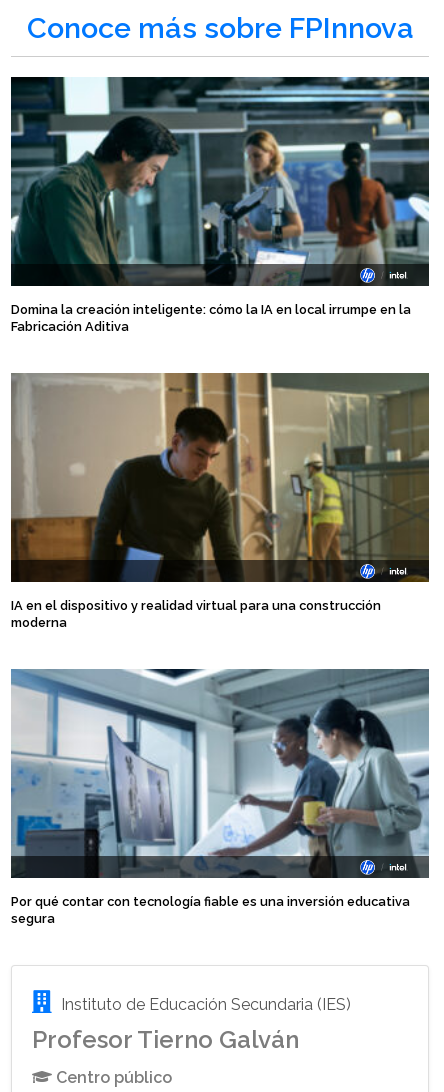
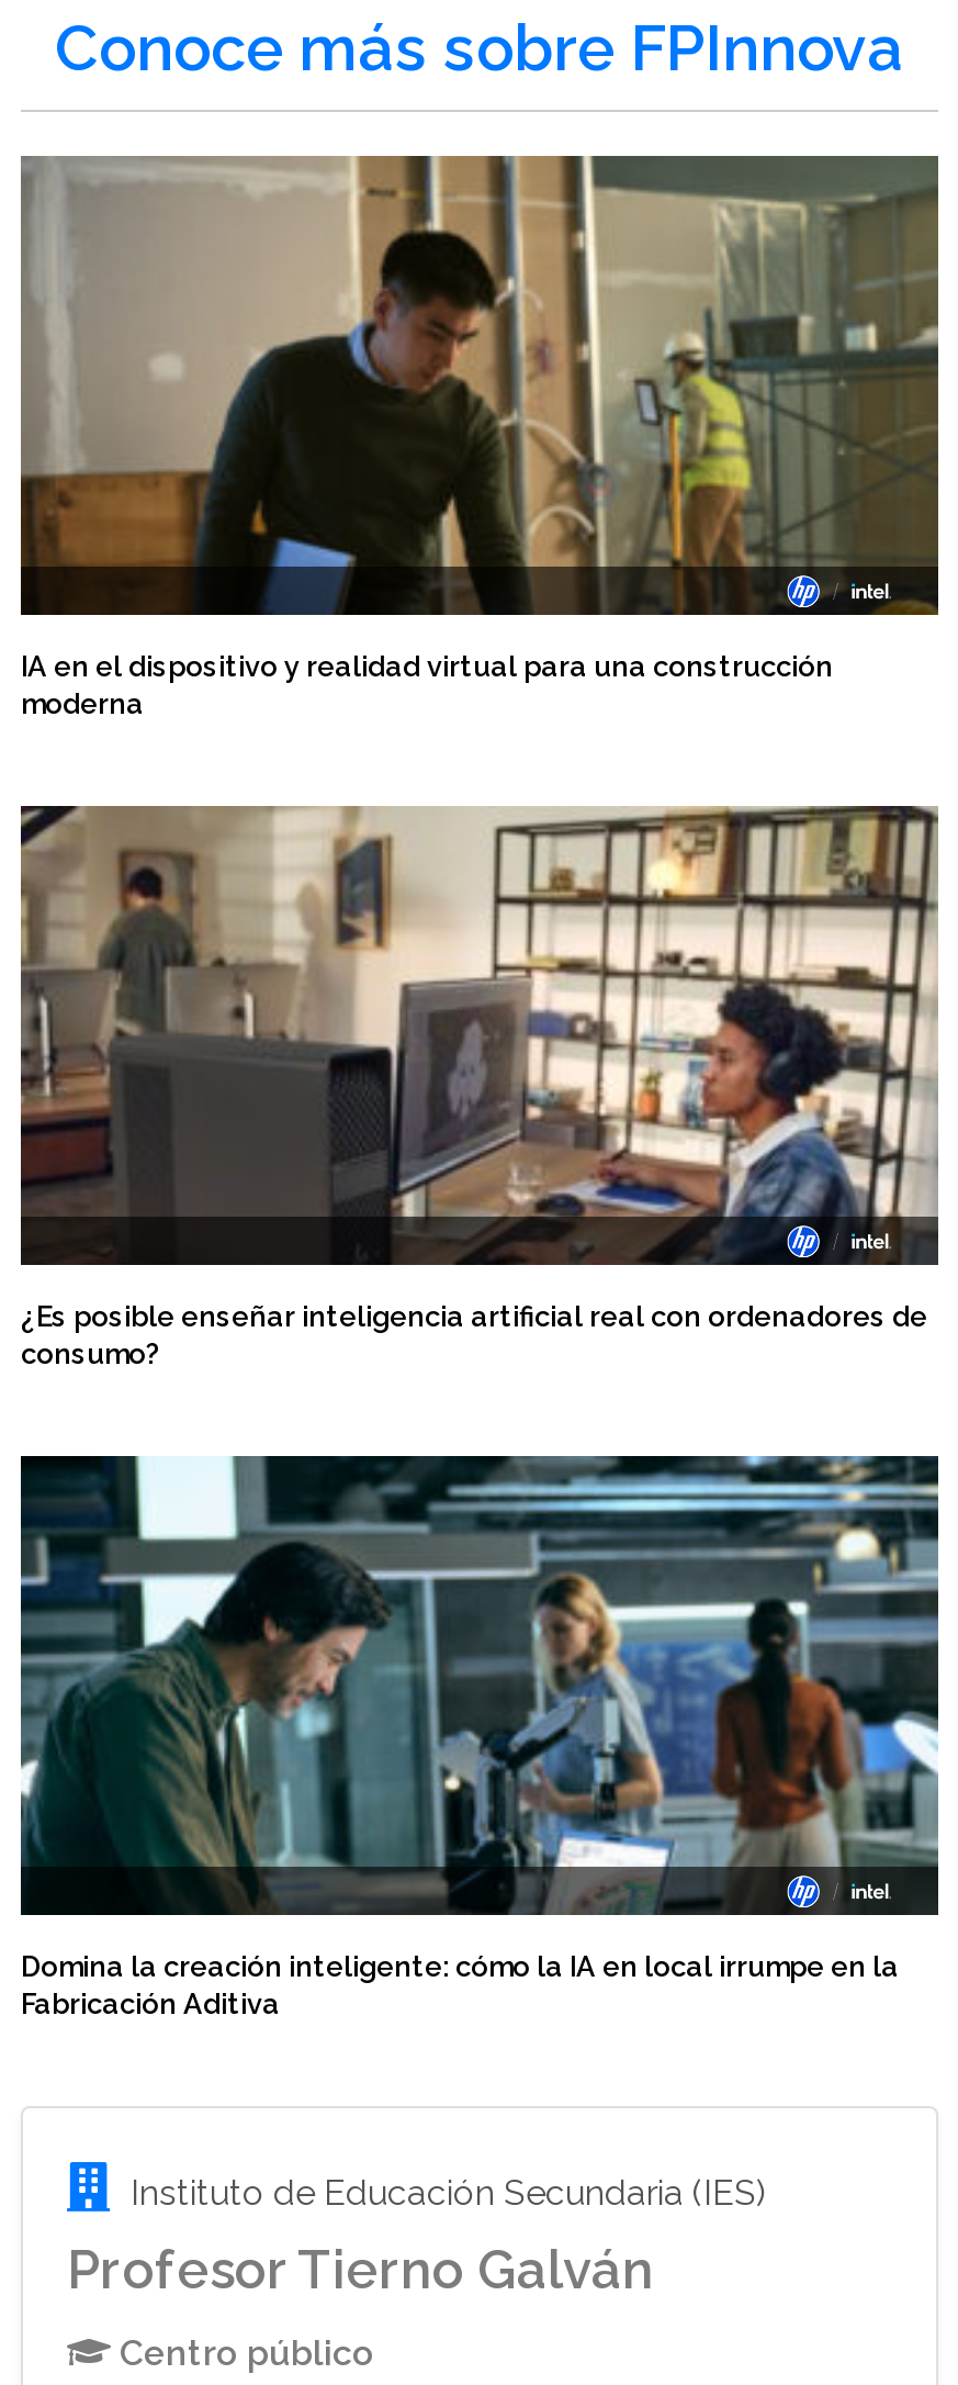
none -> [21,806,938,1370] [image] | ¿Es posible enseñar inteligencia artificial real con ordenadores de | consumo?
moved [9,75,431,334] -> [16,1452,943,2020]: [image] | Domina la creación inteligente: cómo la IA en local irrumpe en la | Fabricación Aditiva
moved [11,372,429,630] -> [19,154,940,720]: [image] | IA en el dispositivo y realidad virtual para una construcción | moderna
[10,668,430,926] [image] | Por qué contar con tecnología fiable es una inversión educativa | segura -> none

